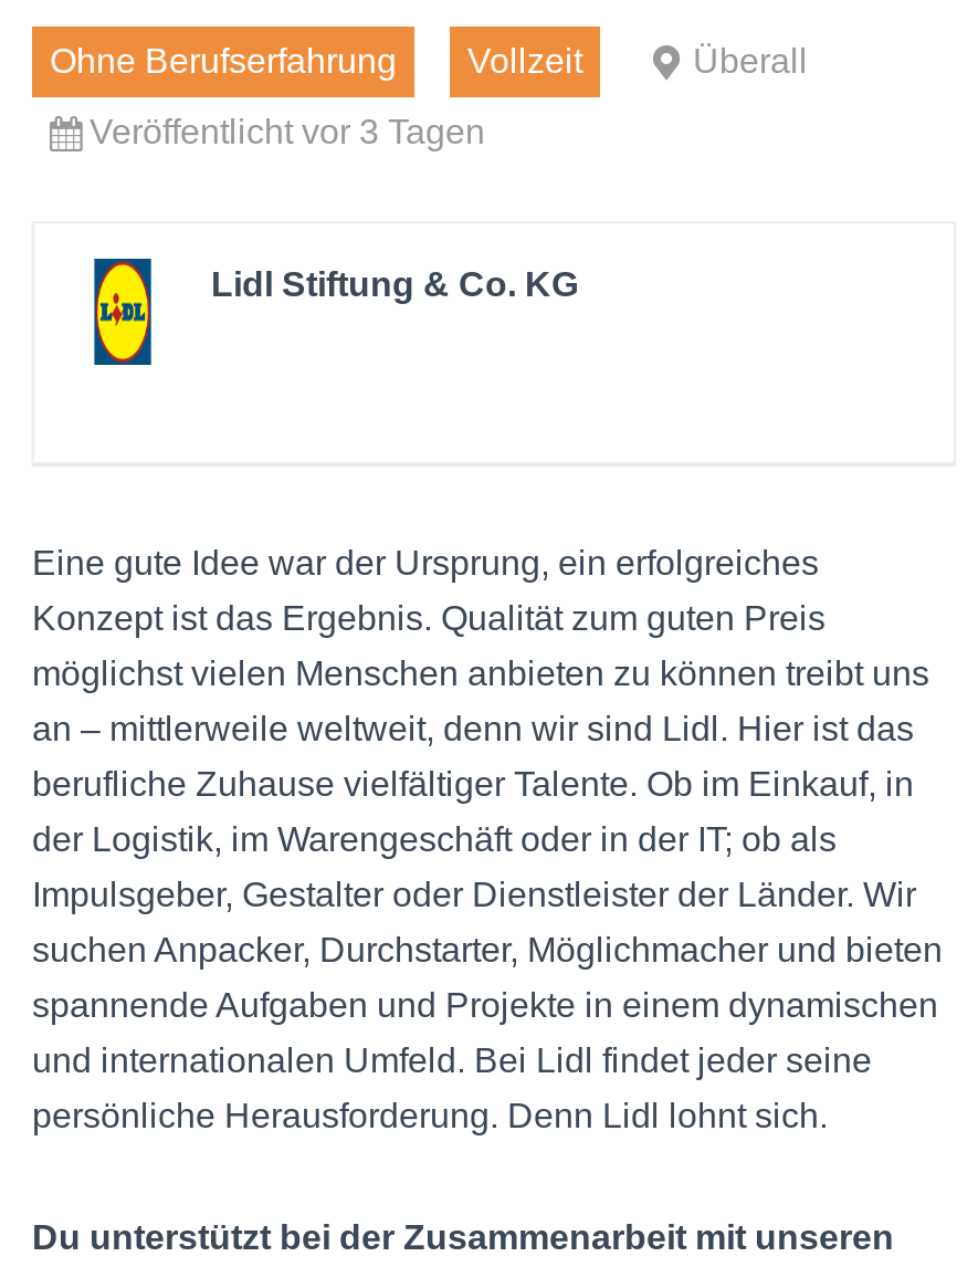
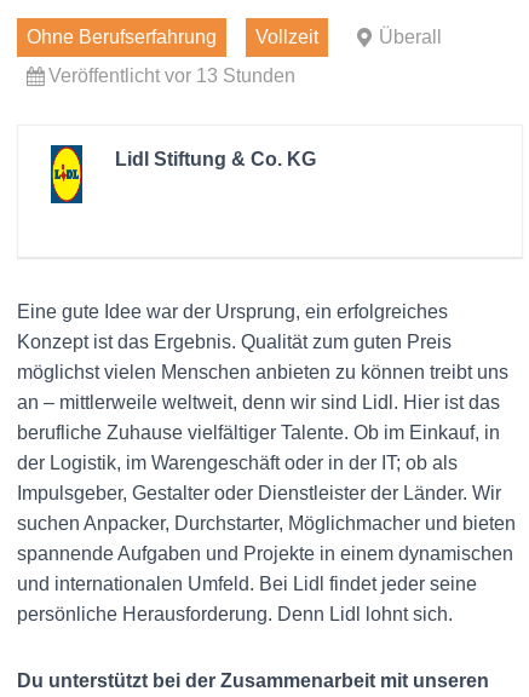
[90,113,485,150] Veröffentlicht vor 3 Tagen -> [48,65,295,86] Veröffentlicht vor 13 Stunden

